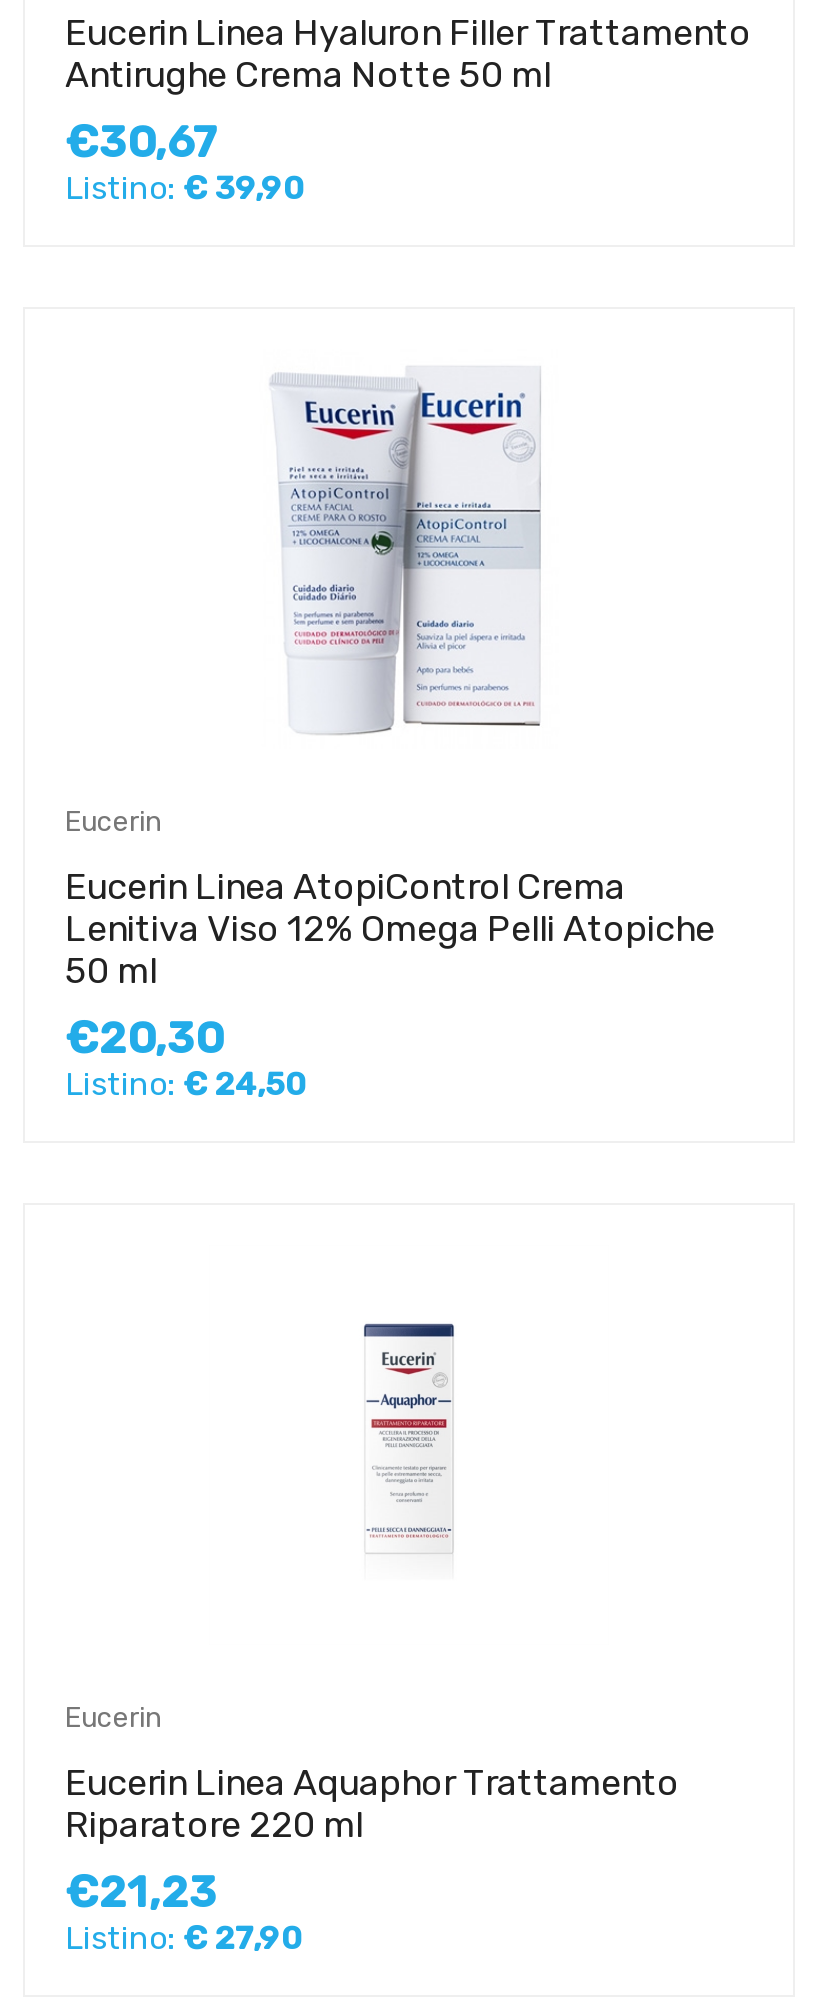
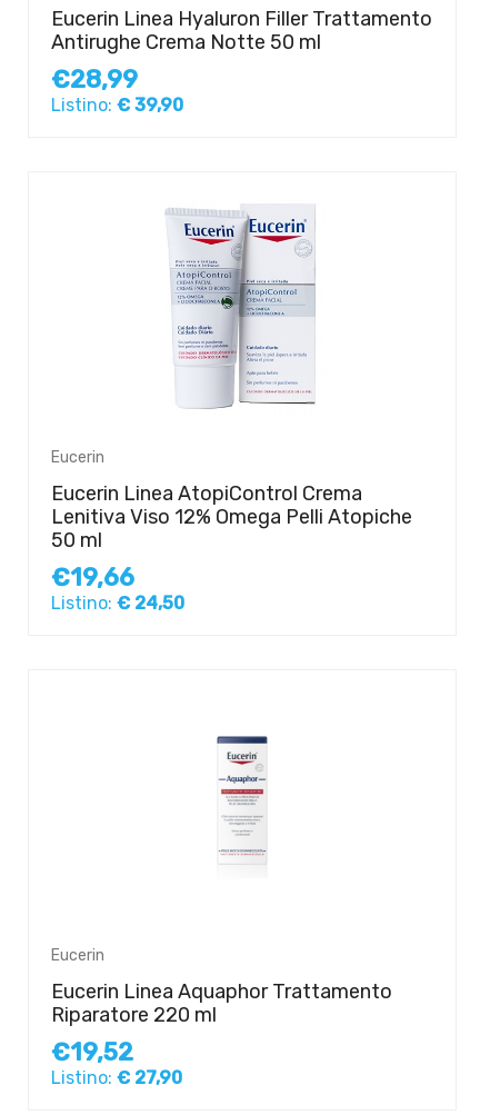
[65,115,219,169] €30,67 -> [51,64,138,94] €28,99
[65,1011,223,1065] €20,30 -> [51,562,134,592] €19,66
[65,1865,217,1919] €21,23 -> [51,1037,133,1067] €19,52

